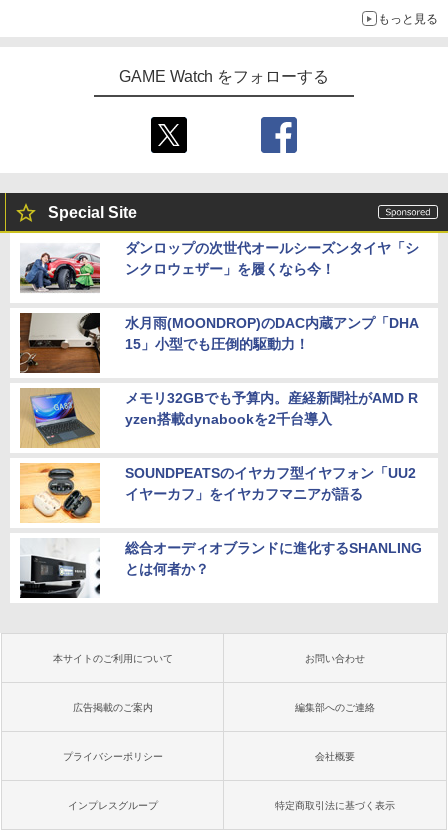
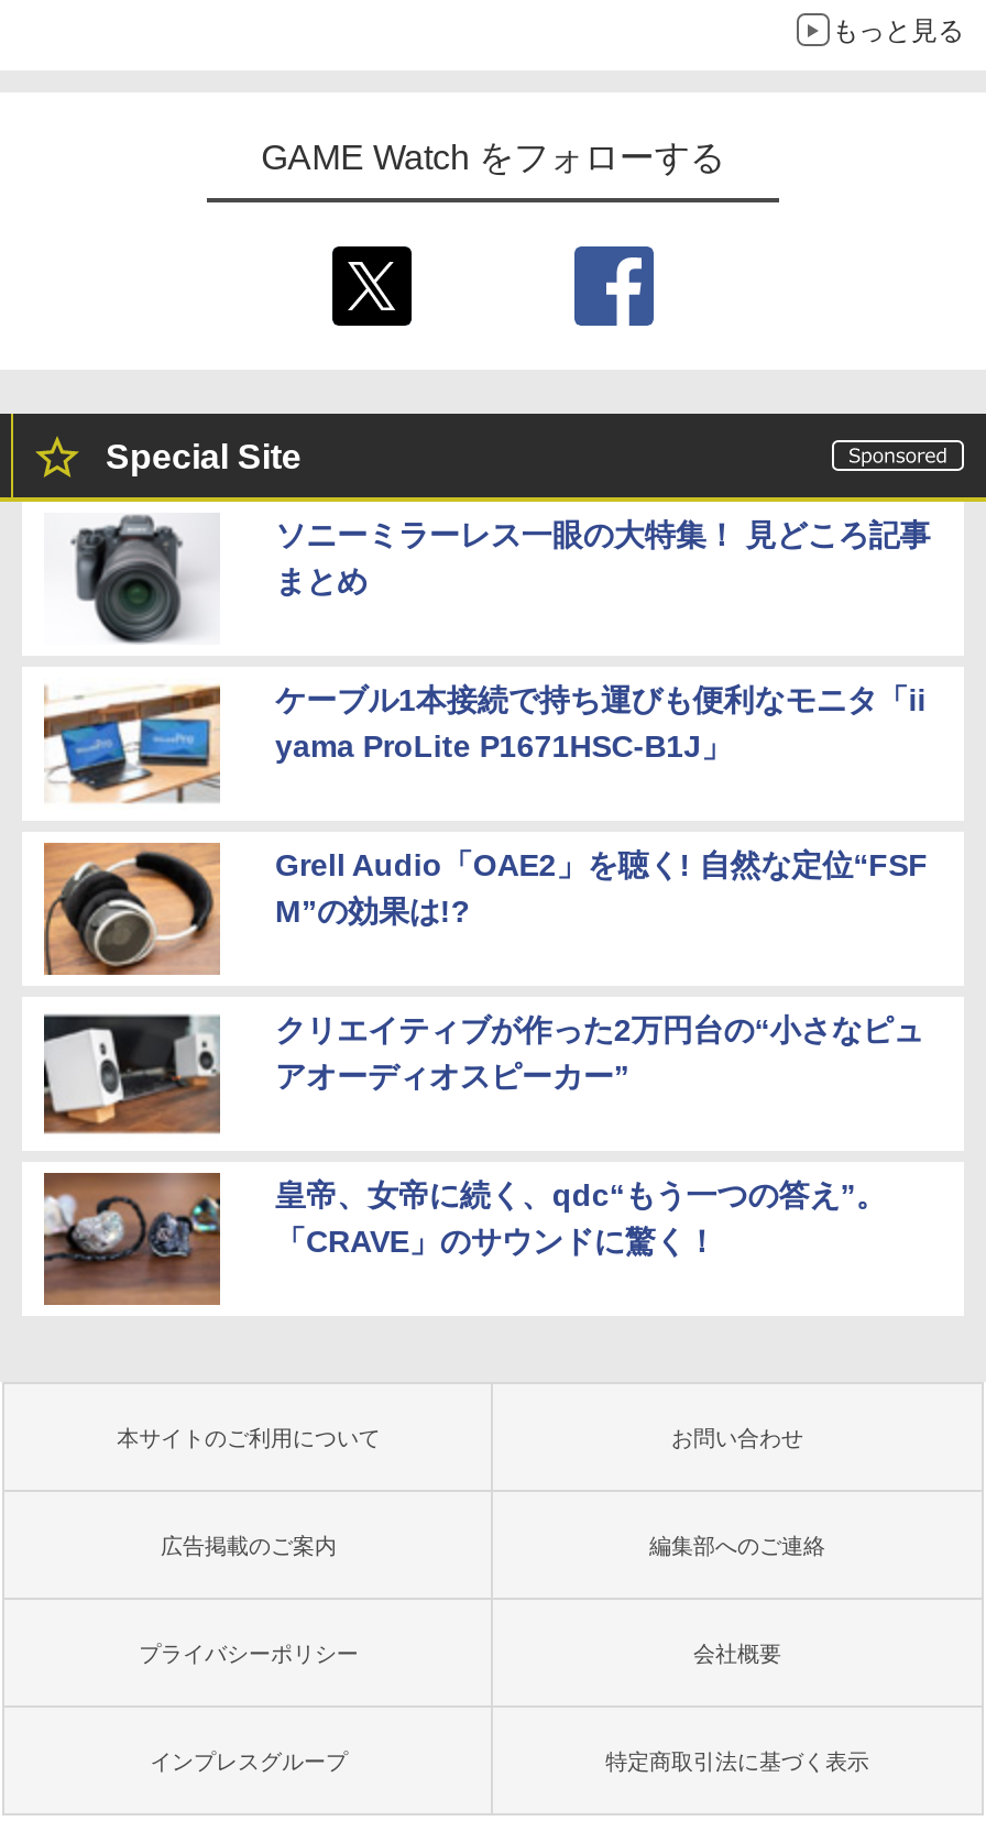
[19,239,419,297] [image] | ダンロップの次世代オールシーズンタイヤ「シ | ンクロウェザー」を履くなら今！ -> [44,513,930,645] [image] | ソニーミラーレス一眼の大特集！ 見どころ記事 | まとめ
[19,312,419,374] [image] | 水月雨(MOONDROP)のDAC内蔵アンプ「DHA | 15」小型でも圧倒的駆動力！ -> [44,678,926,810] [image] | ケーブル1本接続で持ち運びも便利なモニタ「ii | yama ProLite P1671HSC-B1J」
[20,388,418,449] [image] | メモリ32GBでも予算内。産経新聞社がAMD R | yzen搭載dynabookを2千台導入 -> [42,843,928,977] [image] | Grell Audio「OAE2」を聴く! 自然な定位“FSF | M”の効果は!?
[19,462,416,523] [image] | SOUNDPEATSのイヤカフ型イヤフォン「UU2 | イヤーカフ」をイヤカフマニアが語る -> [42,1008,924,1140] [image] | クリエイティブが作った2万円台の“小さなピュ | アオーディオスピーカー”
[19,538,422,599] [image] | 総合オーディオブランドに進化するSHANLING | とは何者か？ -> [42,1171,886,1307] [image] | 皇帝、女帝に続く、qdc“もう一つの答え”。 | 「CRAVE」のサウンドに驚く！

